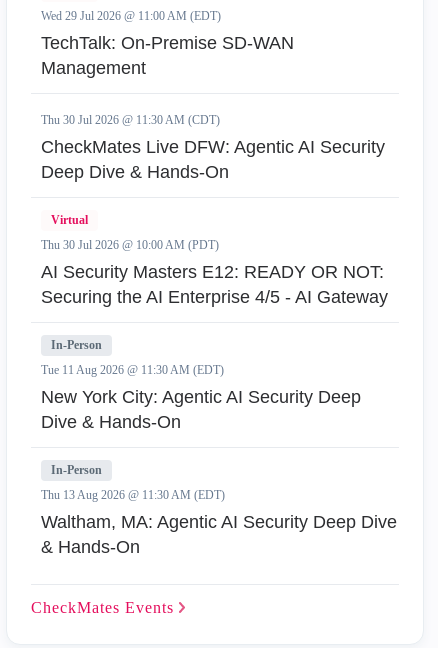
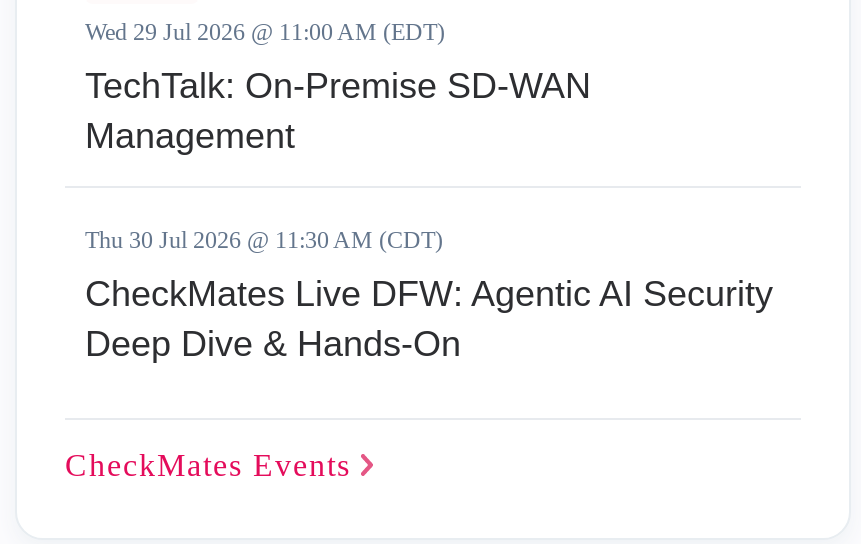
[41,213,397,557] Virtual | Thu 30 Jul 2026 @ 10:00 AM (PDT) | AI Security Masters E12: READY OR NOT: | Securing the AI Enterprise 4/5 - AI Gateway | In-Person | Tue 11 Aug 2026 @ 11:30 AM (EDT) | New York City: Agentic AI Security Deep | Dive & Hands-On | In-Person | Thu 13 Aug 2026 @ 11:30 AM (EDT) | Waltham, MA: Agentic AI Security Deep Dive | & Hands-On -> none

